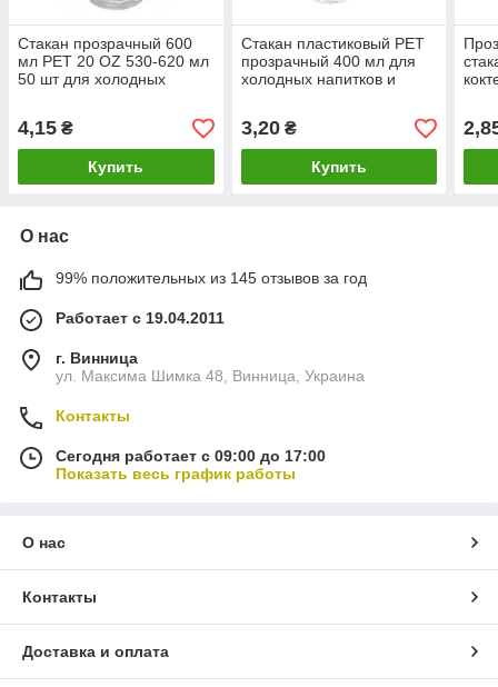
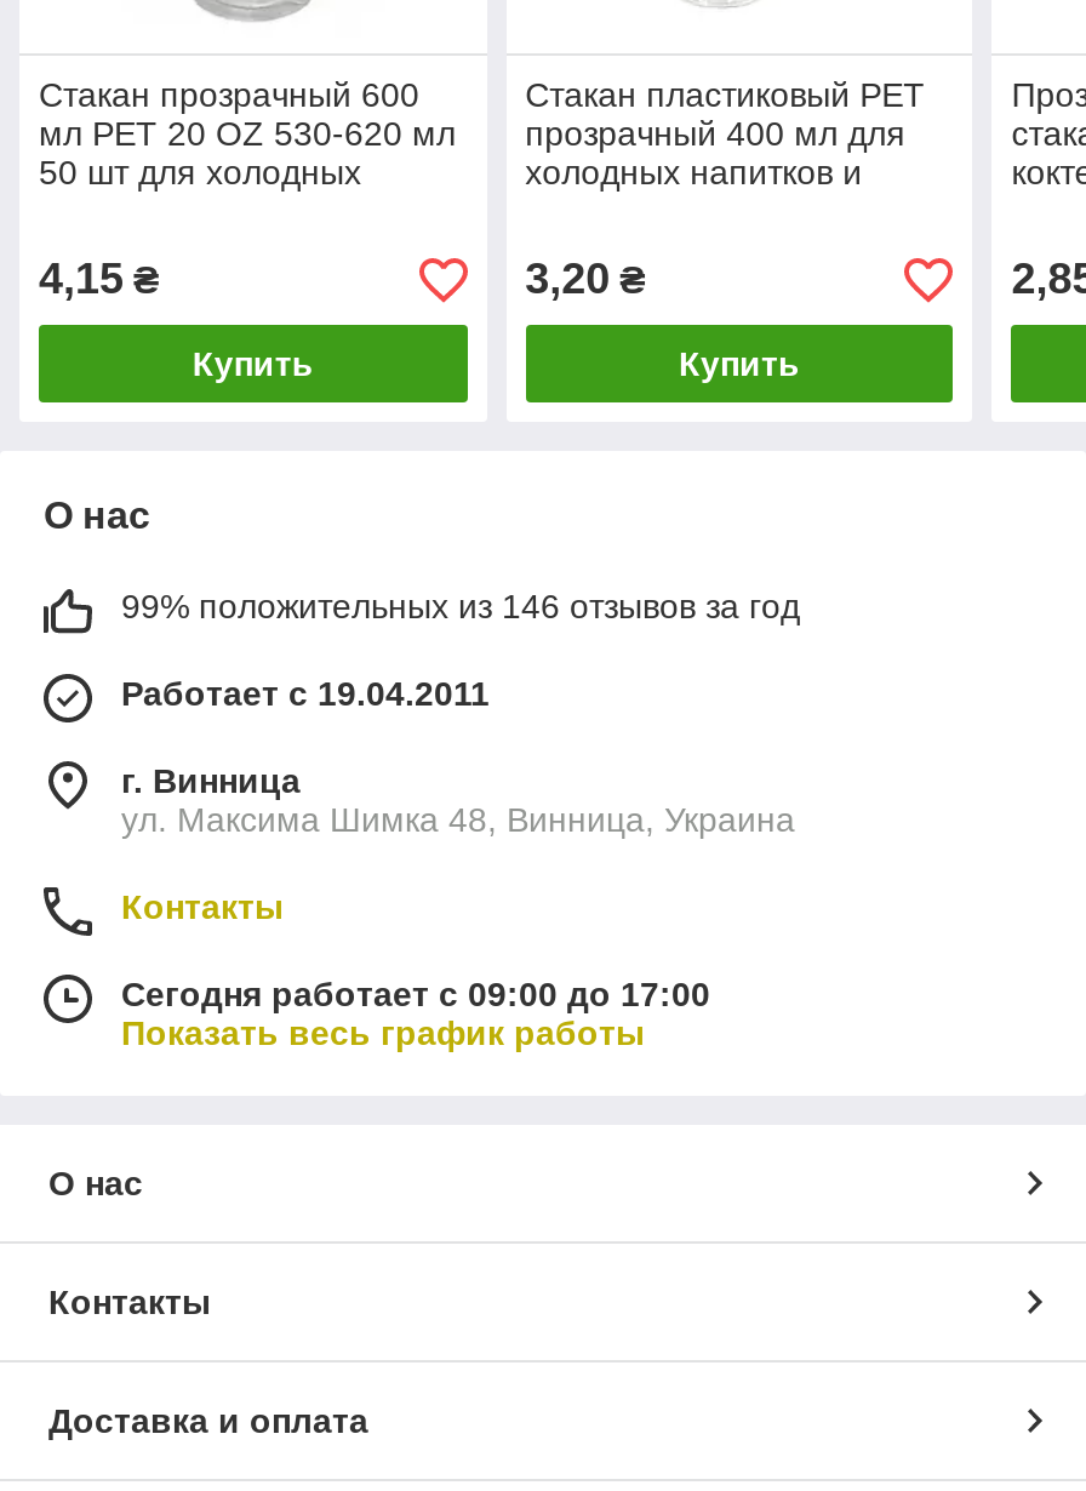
[56,270,367,287] 99% положительных из 145 отзывов за год -> [121,588,800,627] 99% положительных из 146 отзывов за год

